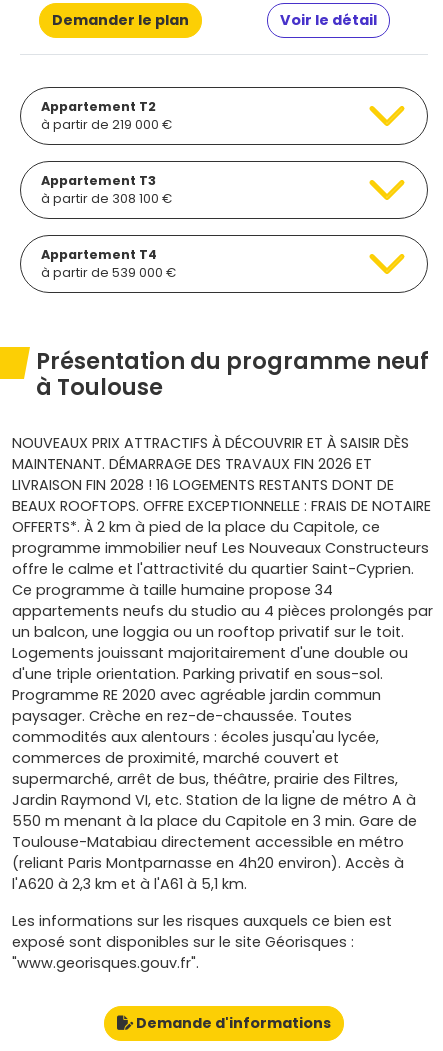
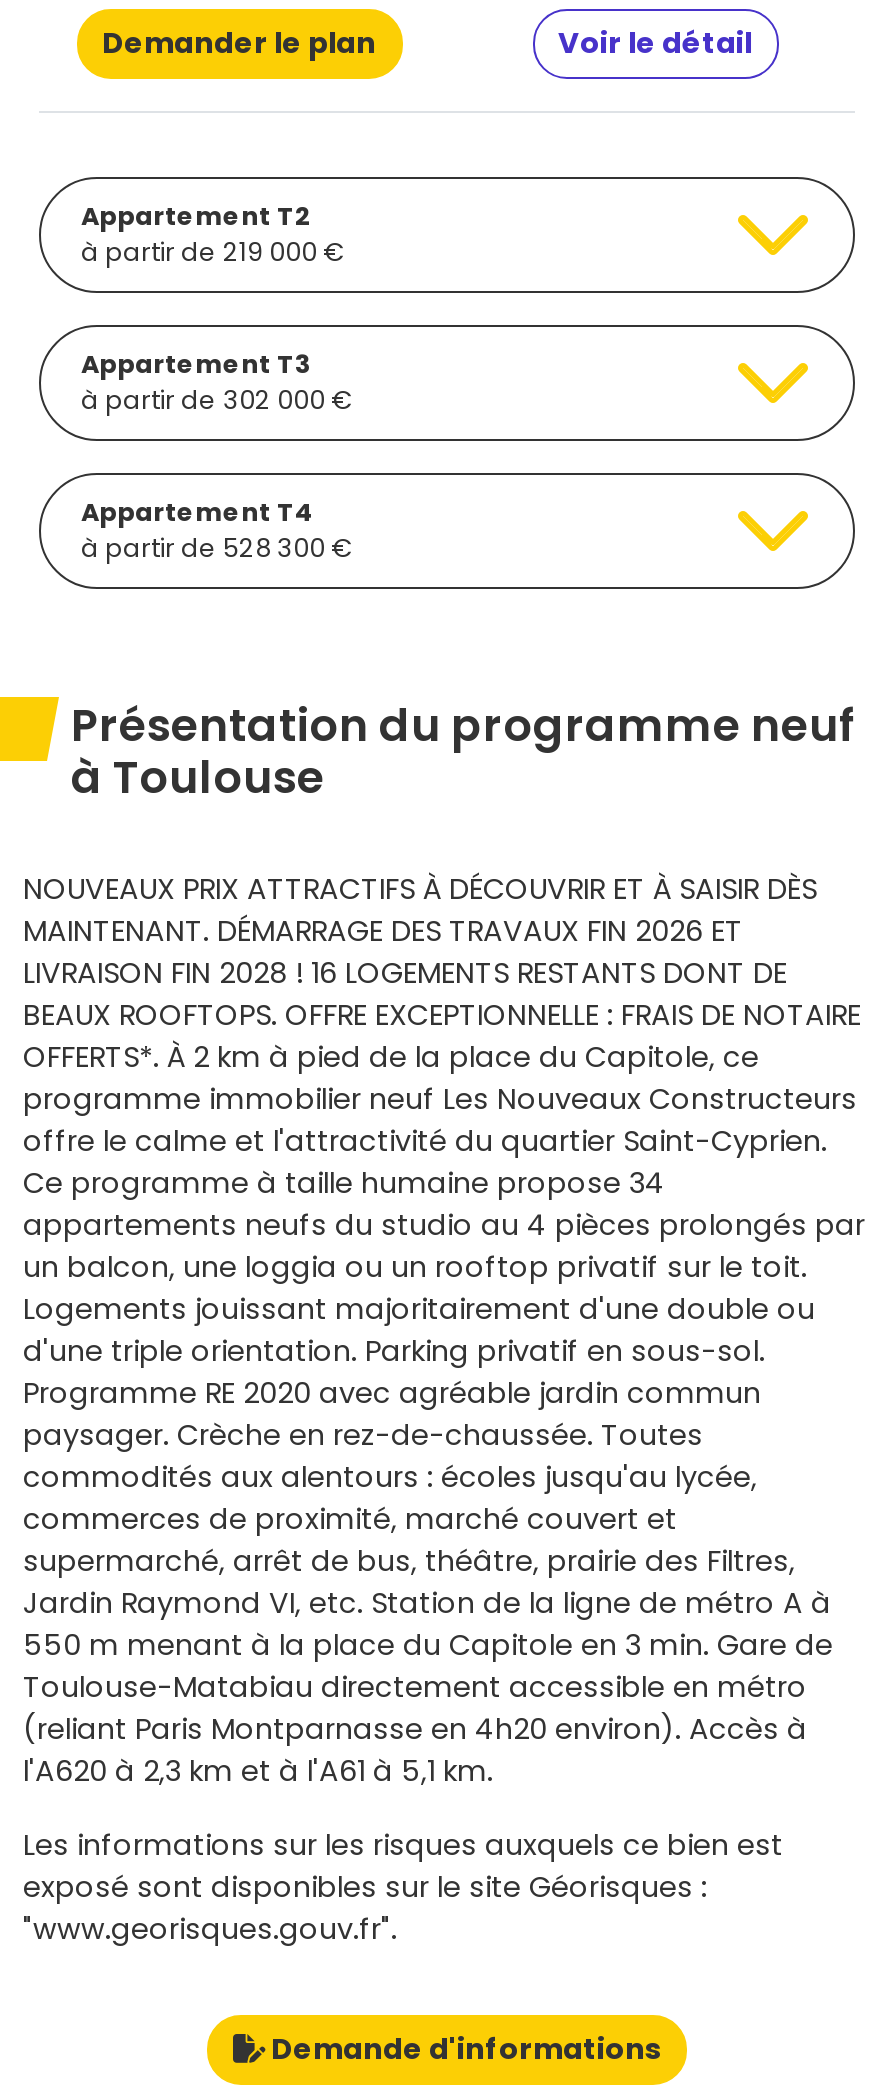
[41,190,172,207] à partir de 308 100 € -> [81,383,351,417] à partir de 302 000 €
[41,264,176,281] à partir de 539 000 € -> [81,531,351,565] à partir de 528 300 €

